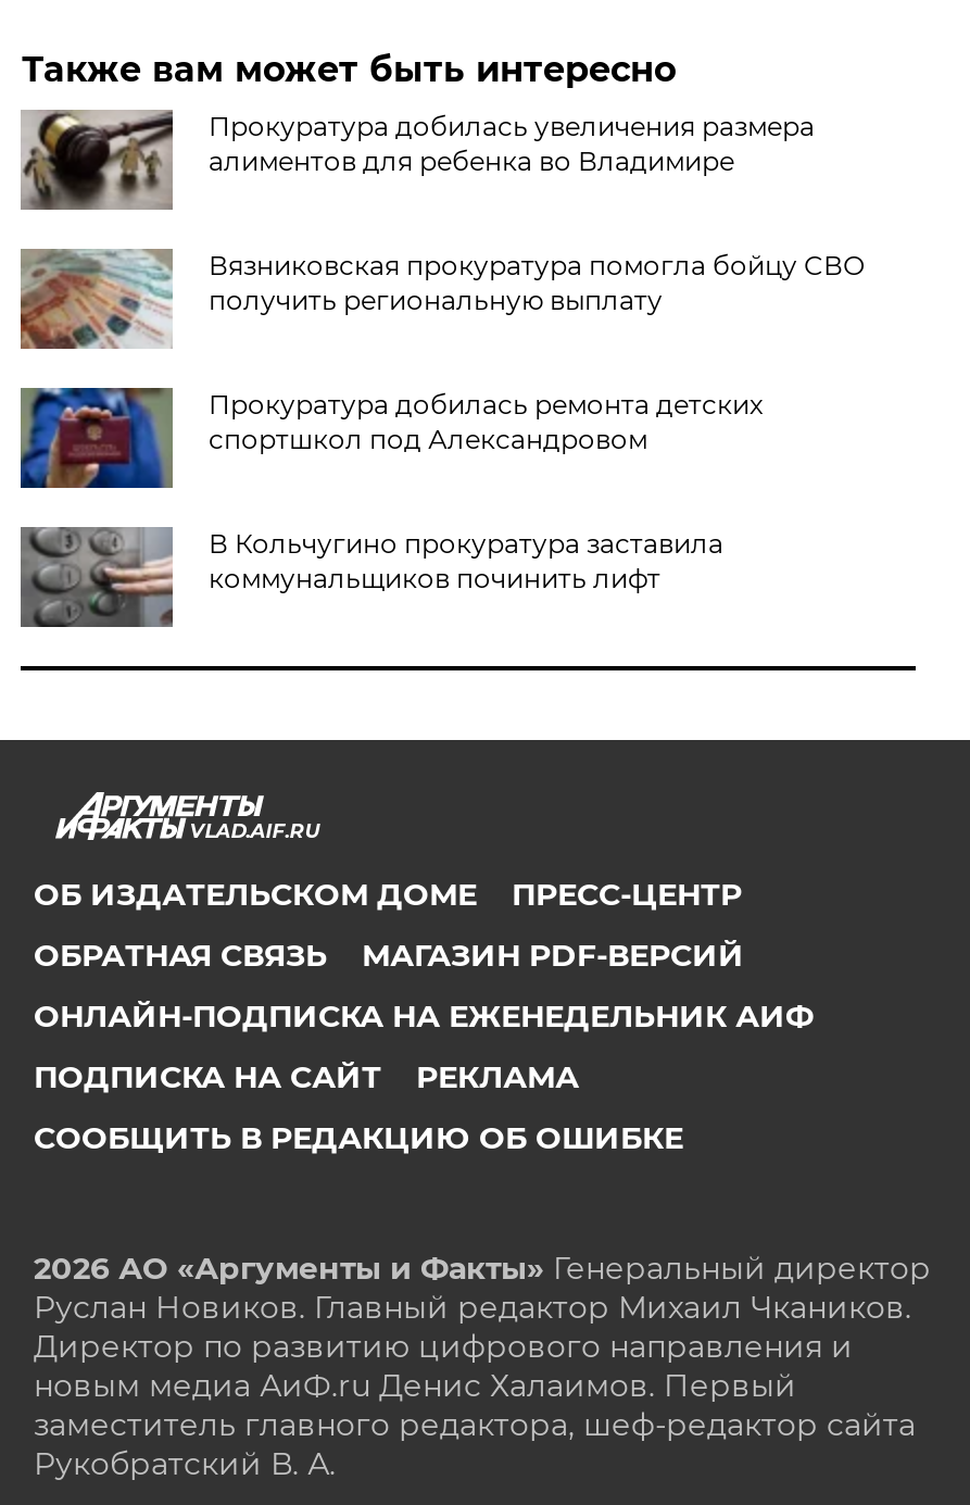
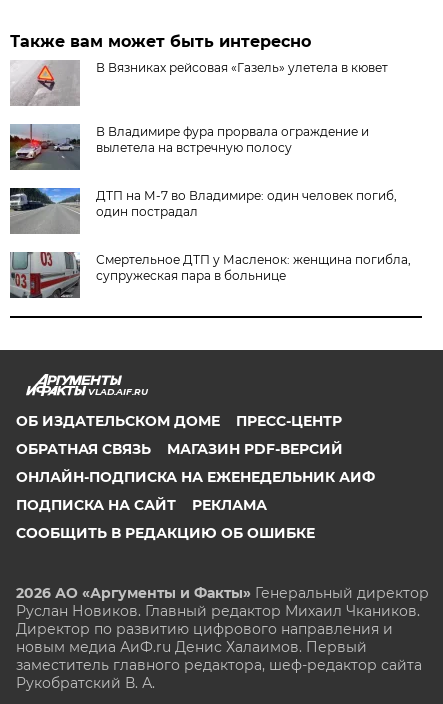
[21,110,814,210] [image] | Прокуратура добилась увеличения размера | алиментов для ребенка во Владимире -> [11,60,388,106] [image] | В Вязниках рейсовая «Газель» улетела в кювет
[18,249,864,351] [image] | Вязниковская прокуратура помогла бойцу СВО | получить региональную выплату -> [10,124,369,171] [image] | В Владимире фура прорвала ограждение и | вылетела на встречную полосу
[18,386,762,490] [image] | Прокуратура добилась ремонта детских | спортшкол под Александровом -> [9,187,397,235] [image] | ДТП на М-7 во Владимире: один человек погиб, | один пострадал
[21,527,723,627] [image] | В Кольчугино прокуратура заставила | коммунальщиков починить лифт -> [10,251,411,299] [image] | Смертельное ДТП у Масленок: женщина погибла, | супружеская пара в больнице

